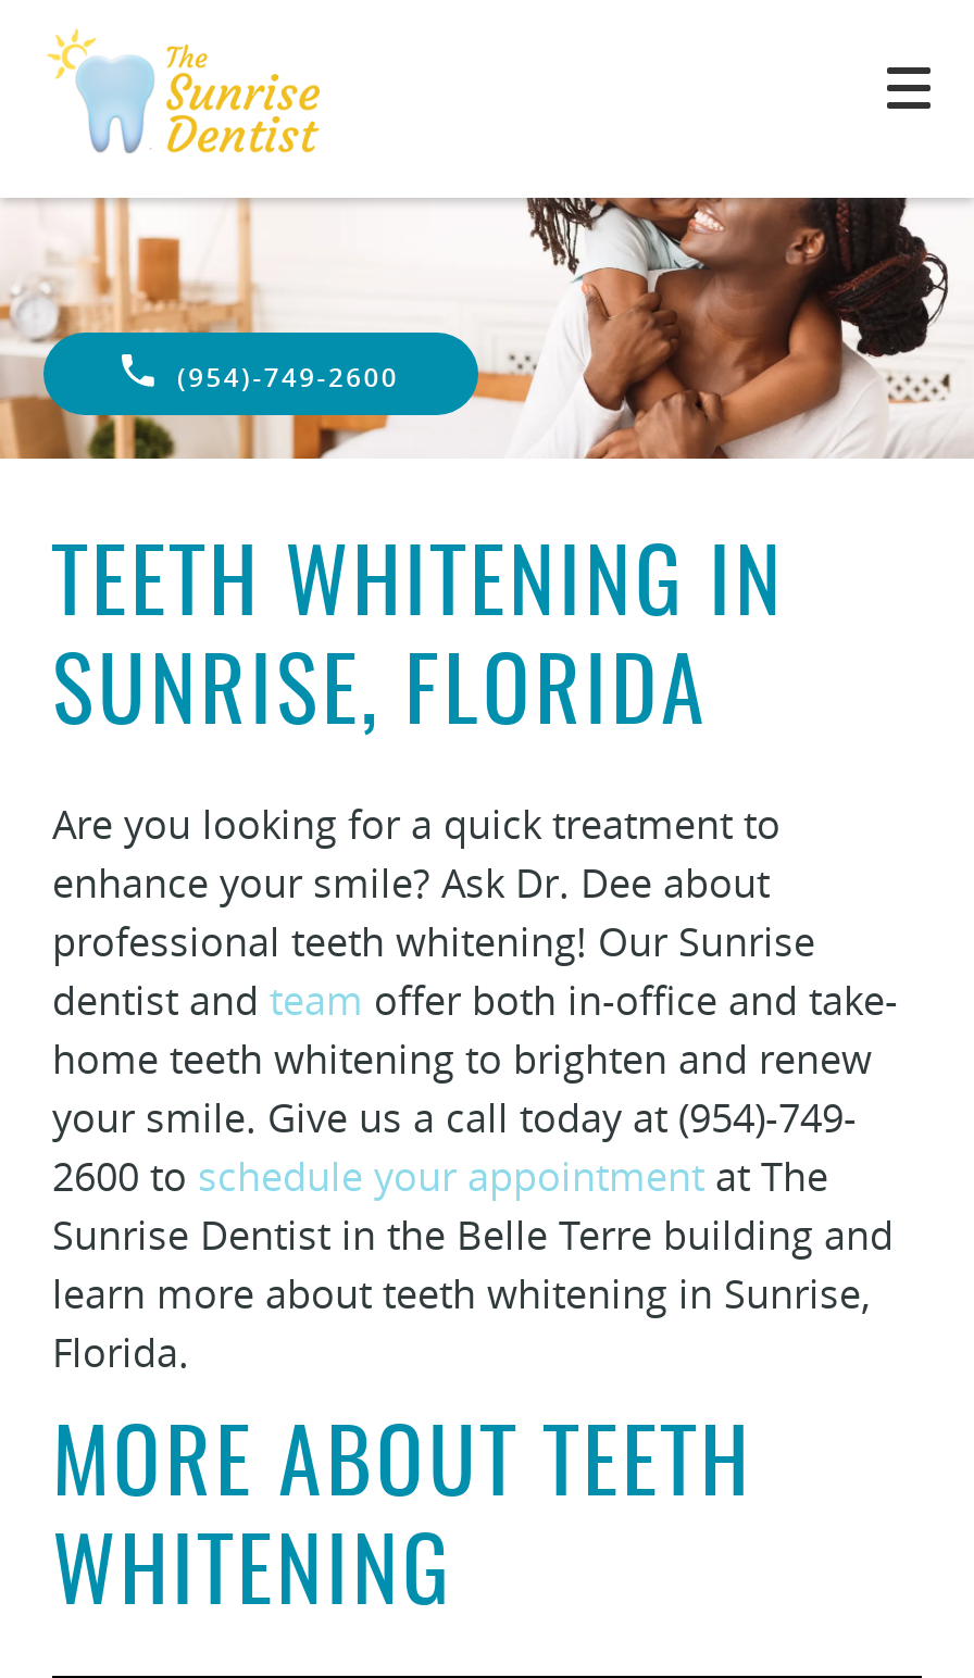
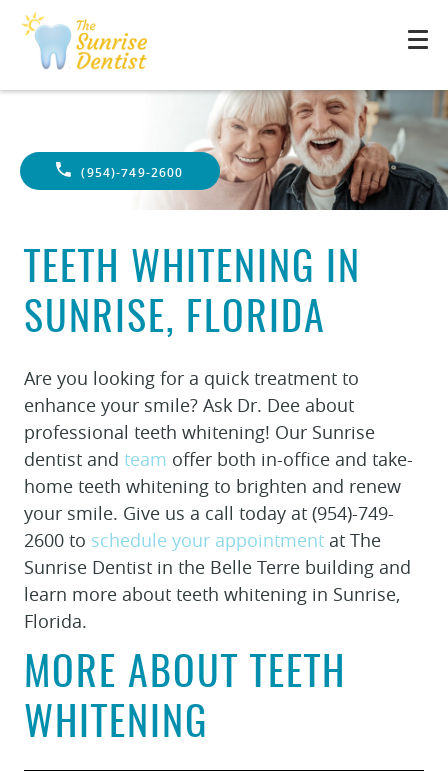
[7,196,967,461] [image] -> [3,90,445,211] [image]

